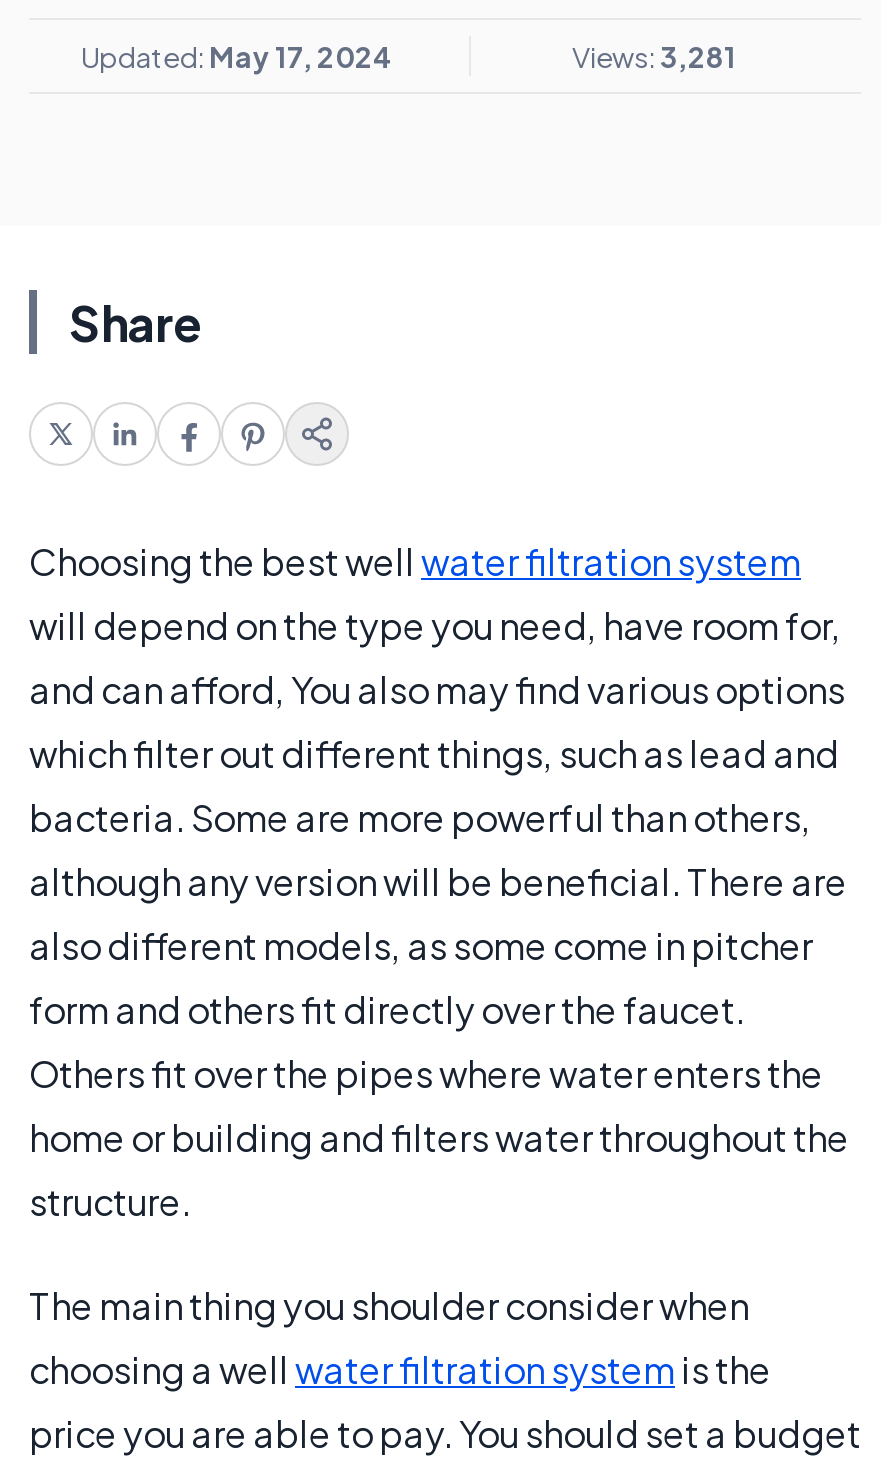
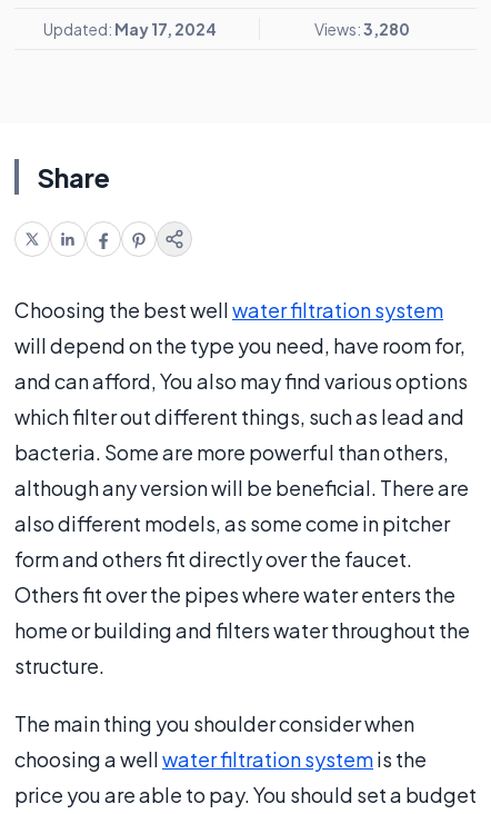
[572,37,736,73] Views: 3,281 -> [314,18,409,38] Views: 3,280

